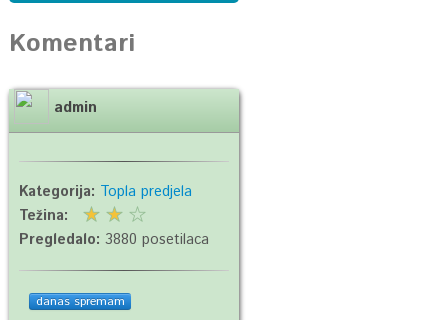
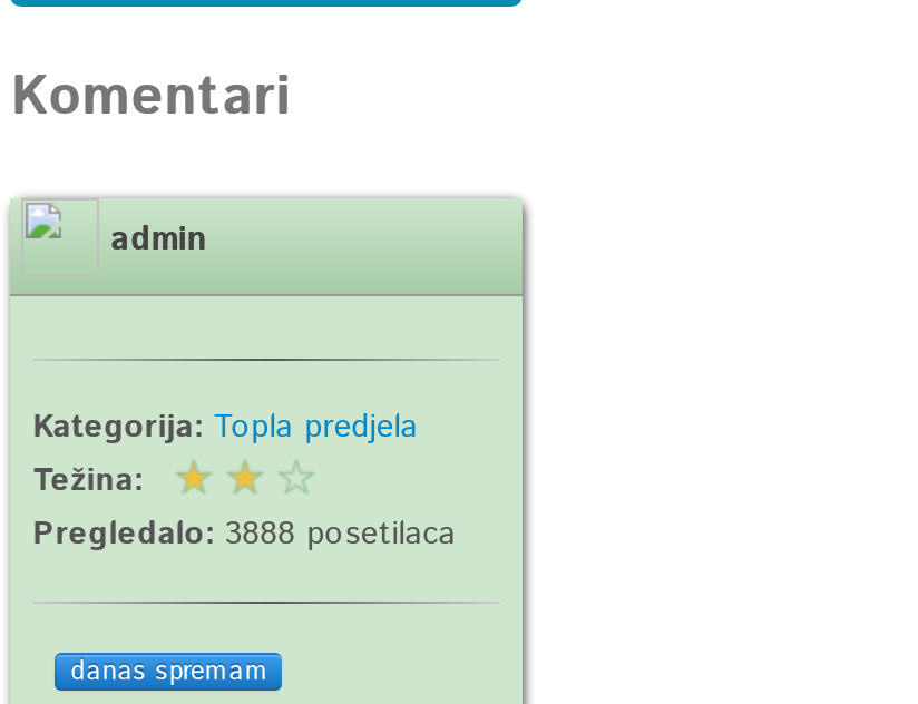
[19,230,209,250] Pregledalo: 3880 posetilaca -> [33,512,456,556] Pregledalo: 3888 posetilaca

